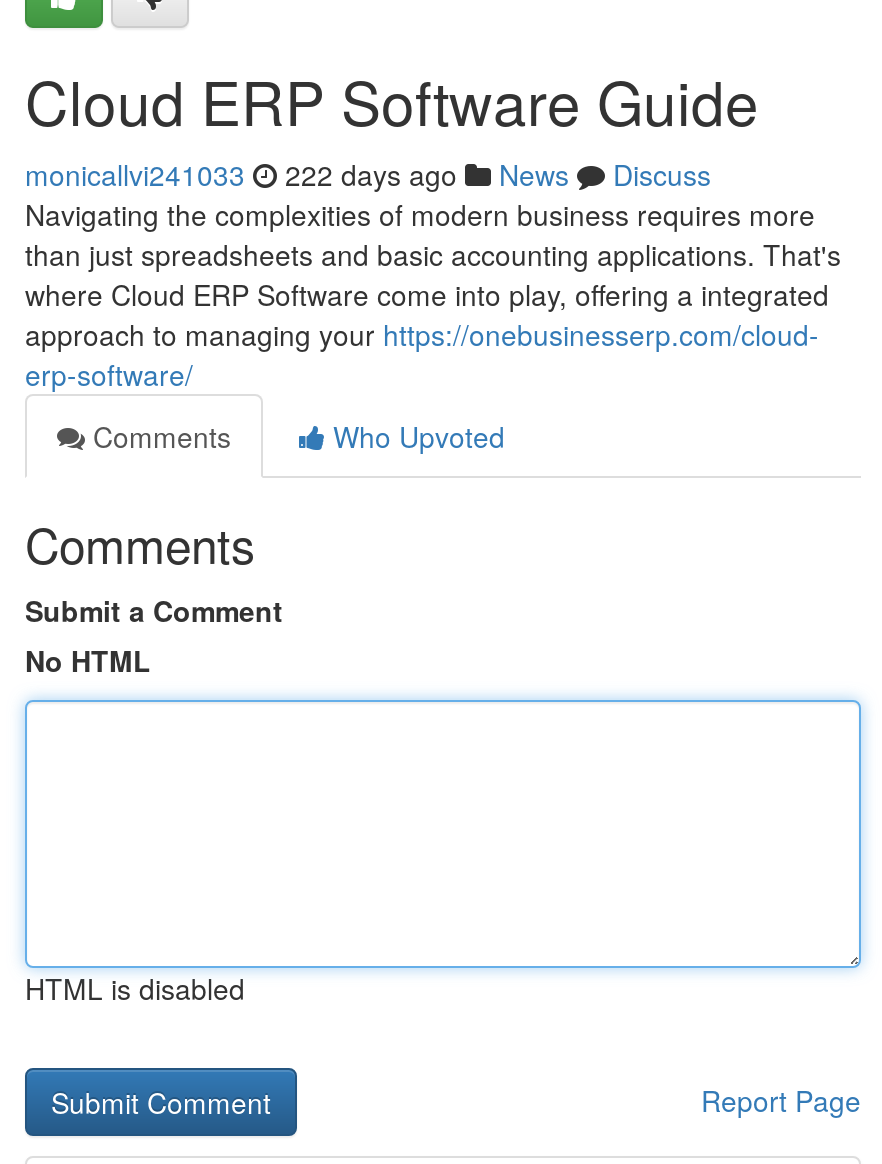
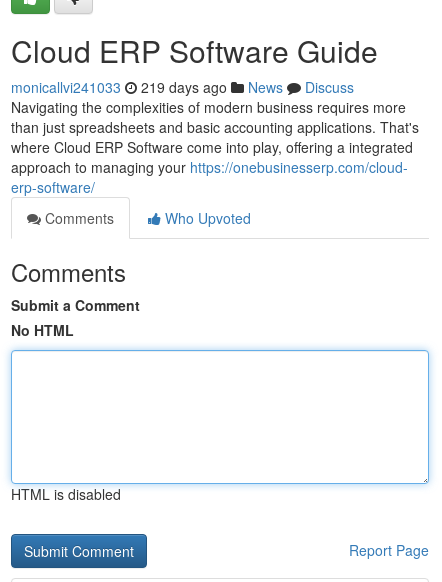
[25,154,711,194] monicallvi241033 222 days ago News Discuss -> [11,77,354,97] monicallvi241033 219 days ago News Discuss

